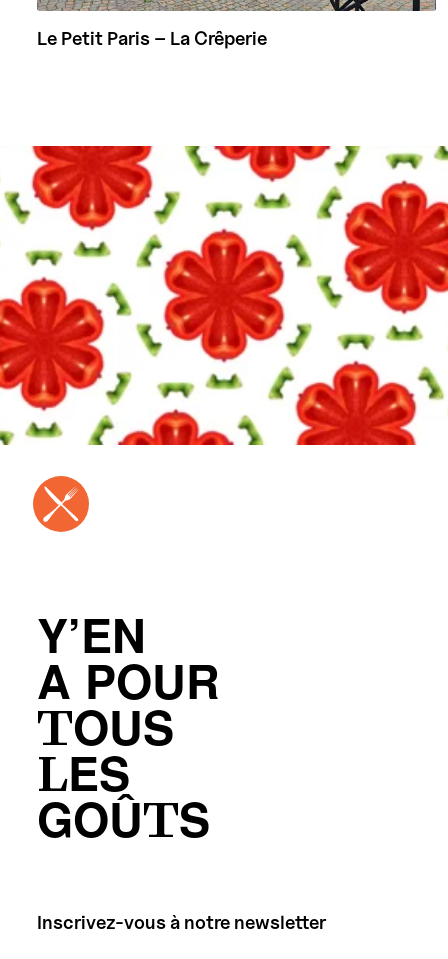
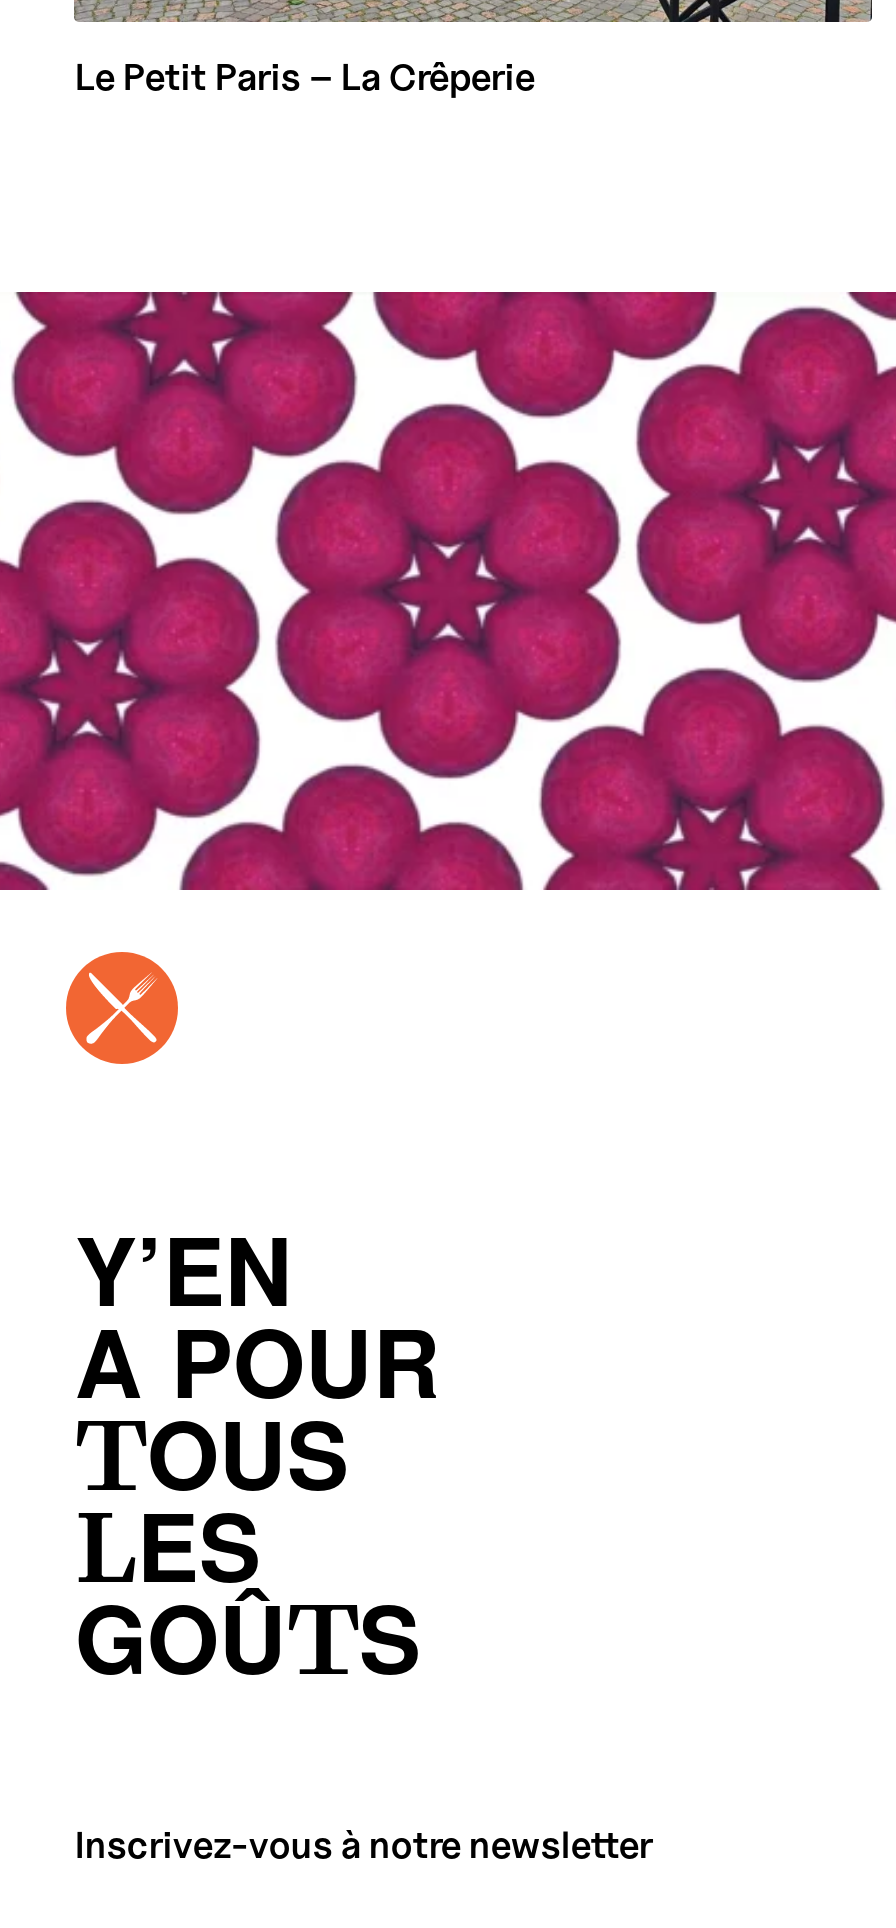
[3,145,445,446] [image] -> [6,290,890,892] [image]

